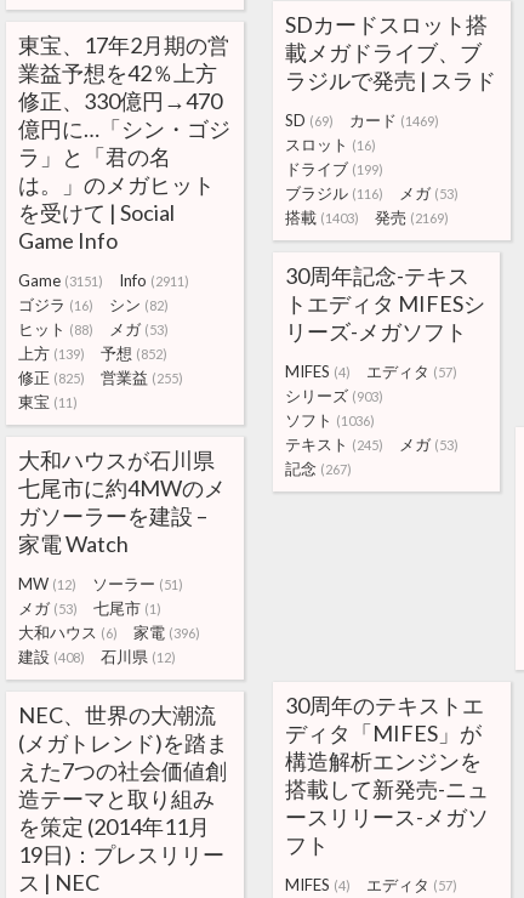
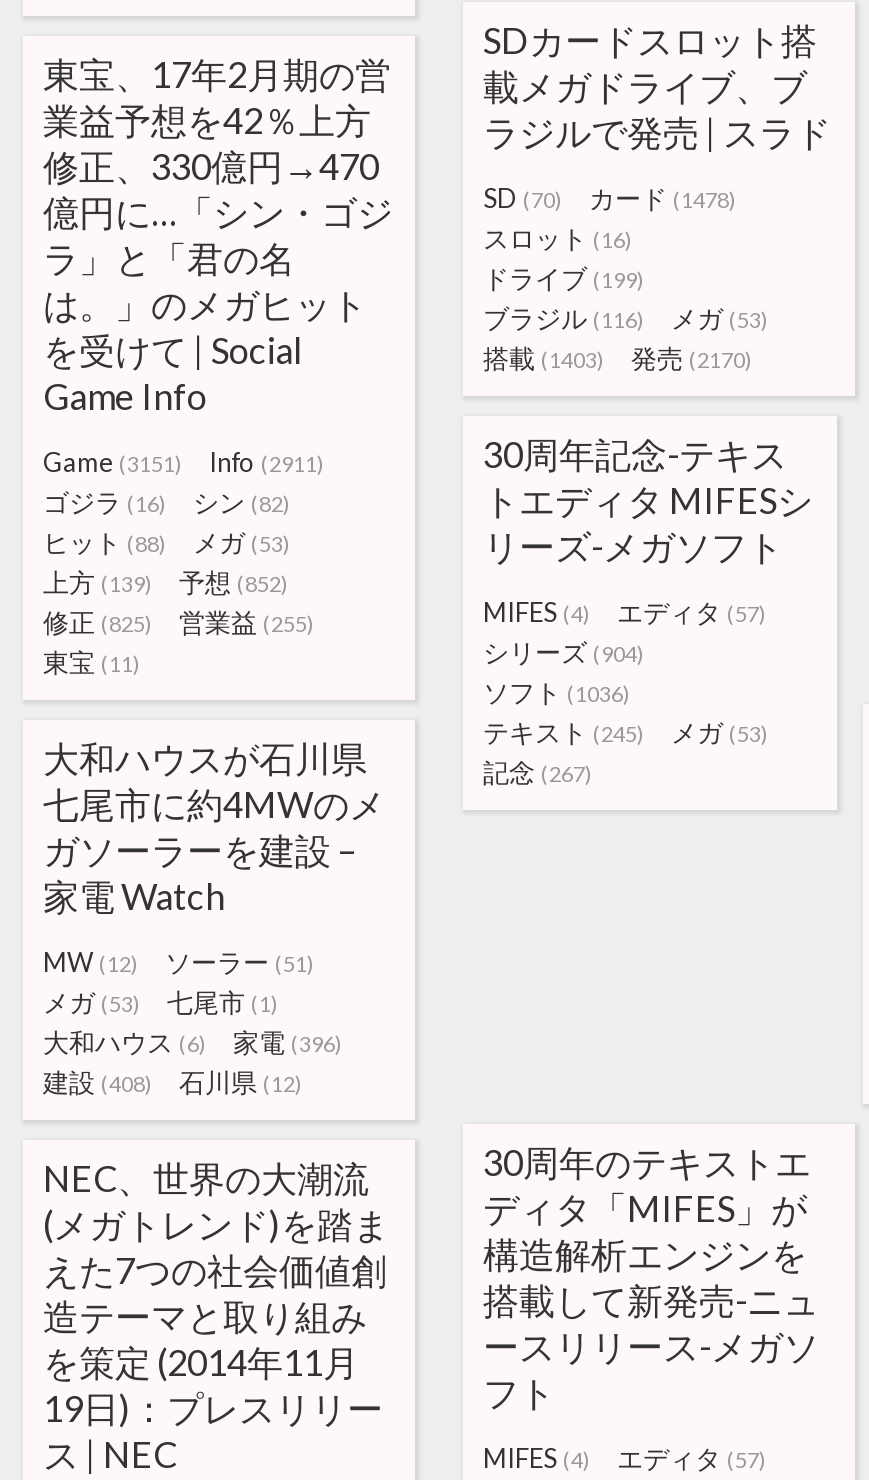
[285,110,334,130] SD (69) -> [483,182,563,214] SD (70)
[349,110,439,130] カード (1469) -> [589,182,737,214] カード (1478)
[285,208,449,227] 搭載 (1403) 発売 (2169) -> [483,342,753,374] 搭載 (1403) 発売 (2170)
[285,386,383,405] シリーズ (903) -> [483,636,645,668] シリーズ (904)

